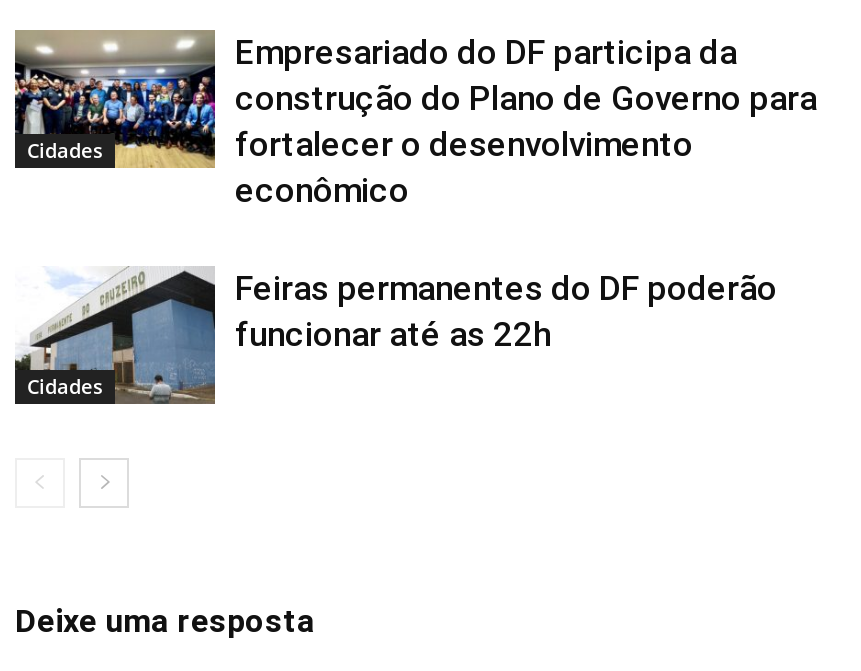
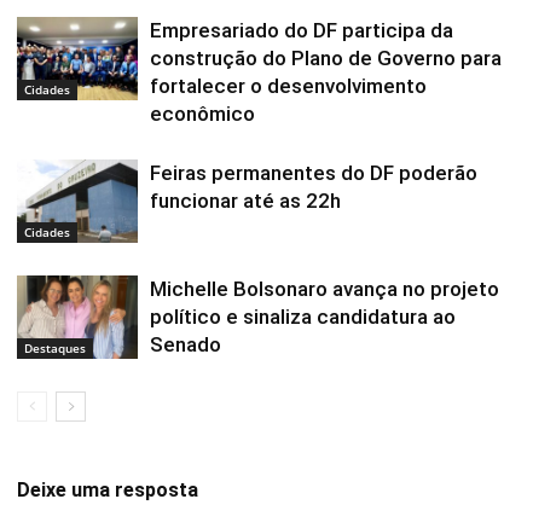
none -> [16,274,133,360] [image] | Destaques
none -> [150,277,499,357] Michelle Bolsonaro avança no projeto | político e sinaliza candidatura ao | Senado

